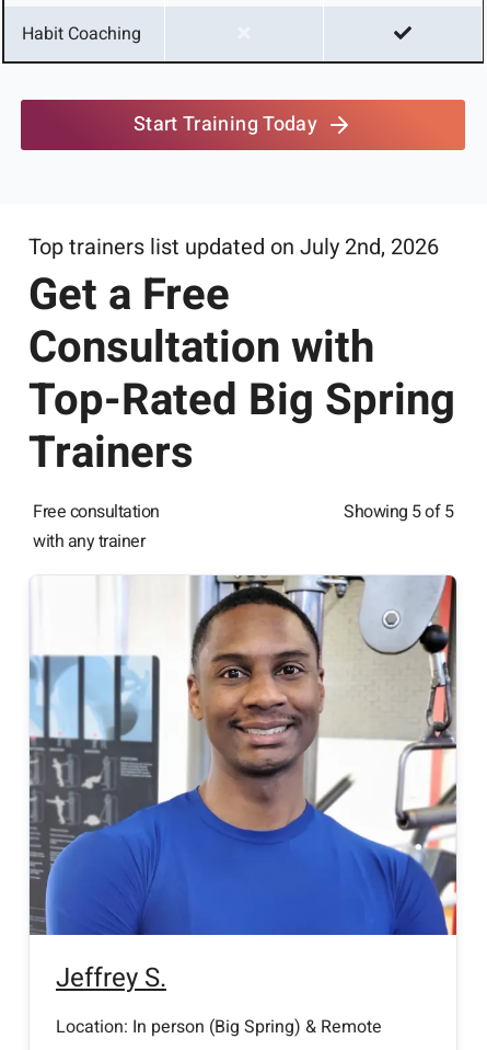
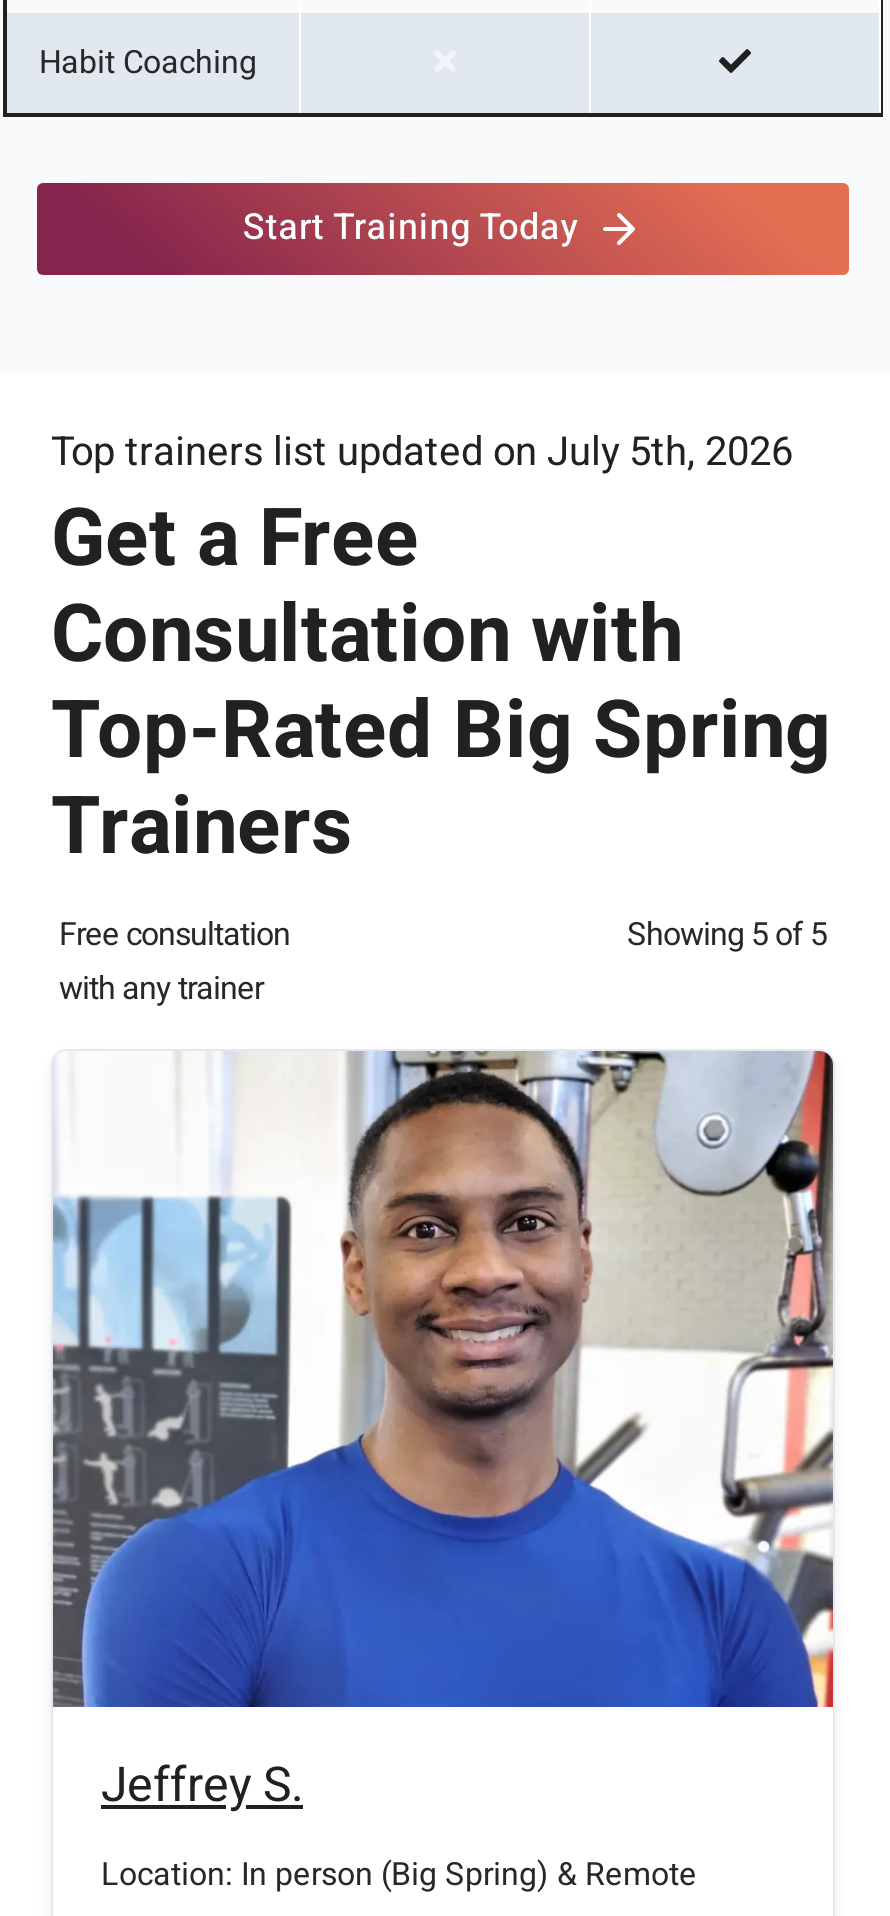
[28,231,439,263] Top trainers list updated on July 2nd, 2026 -> [51,422,793,480] Top trainers list updated on July 5th, 2026

